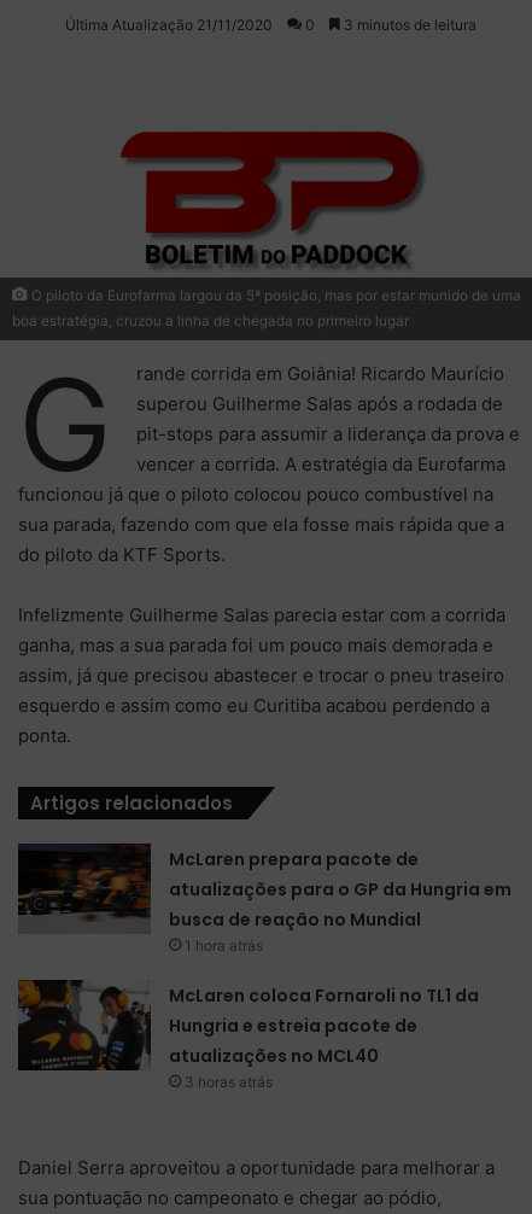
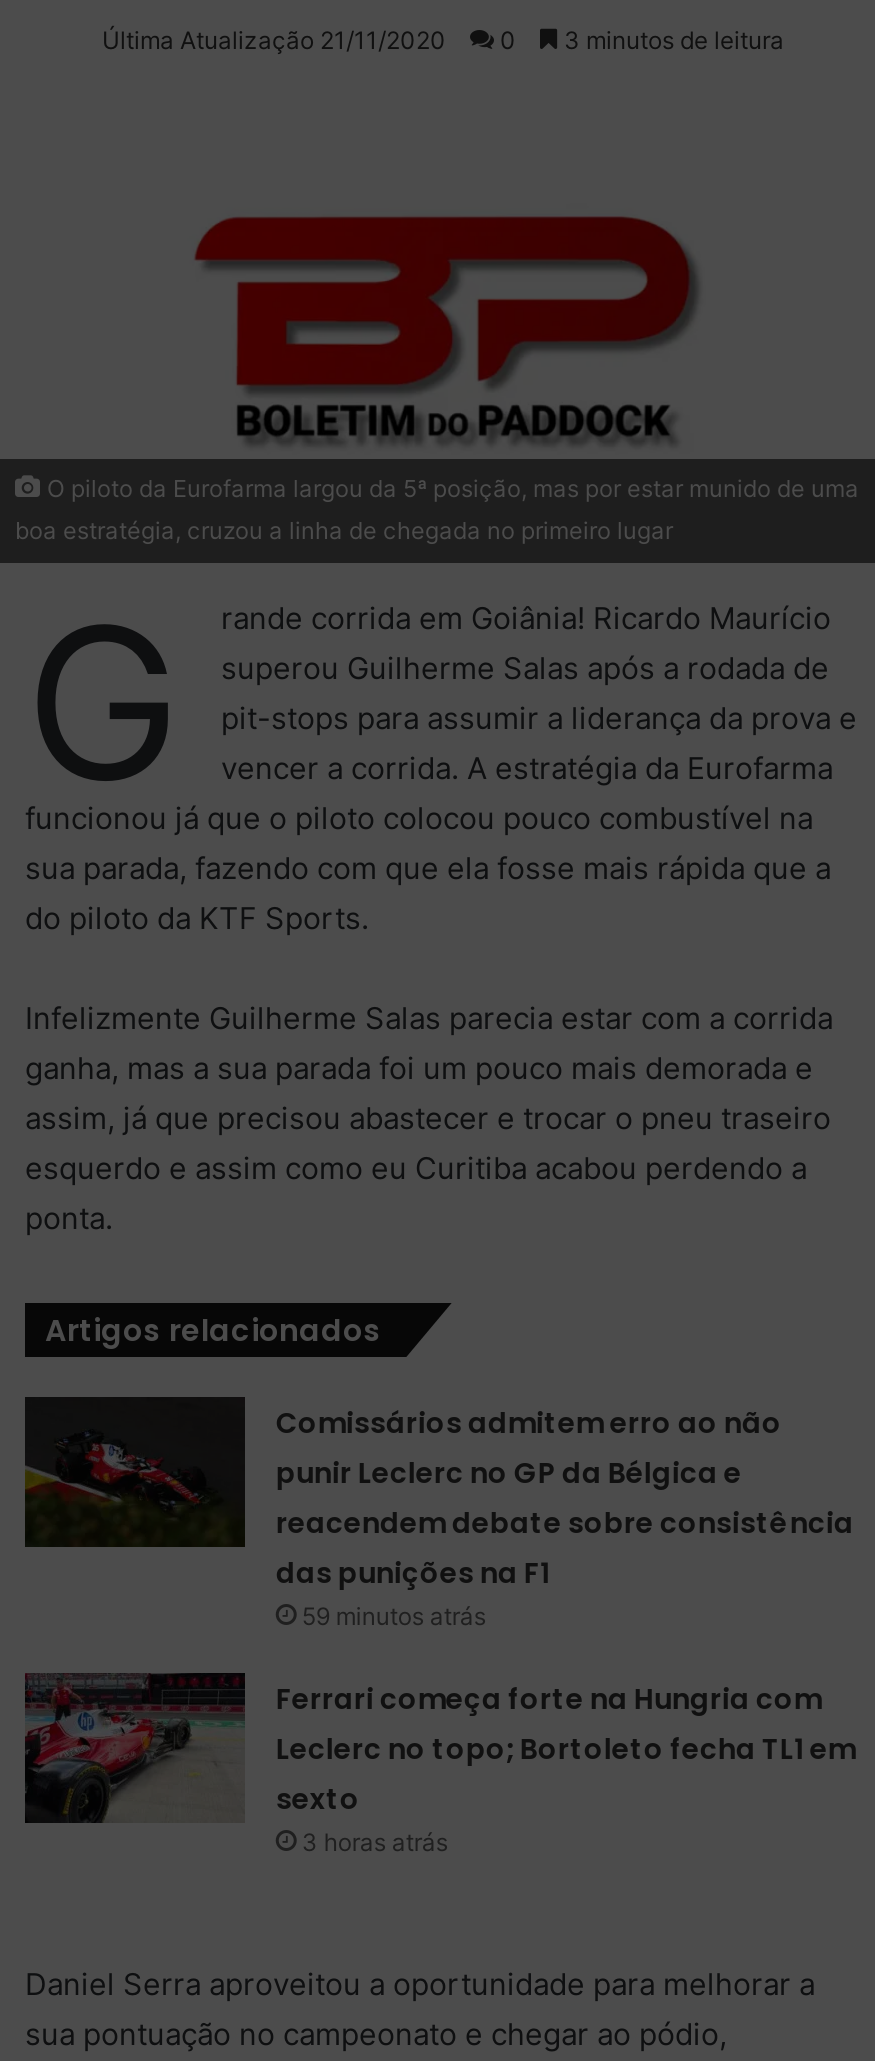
[18,844,512,955] [image] | McLaren prepara pacote de | atualizações para o GP da Hungria em | busca de reação no Mundial | 1 hora atrás -> [23,1397,854,1631] [image] | Comissários admitem erro ao não | punir Leclerc no GP da Bélgica e | reacendem debate sobre consistência | das punições na F1 | 59 minutos atrás
[17,979,479,1072] [image] | McLaren coloca Fornaroli no TL1 da | Hungria e estreia pacote de | atualizações no MCL40 -> [23,1671,856,1823] [image] | Ferrari começa forte na Hungria com | Leclerc no topo; Bortoleto fecha TL1 em | sexto

